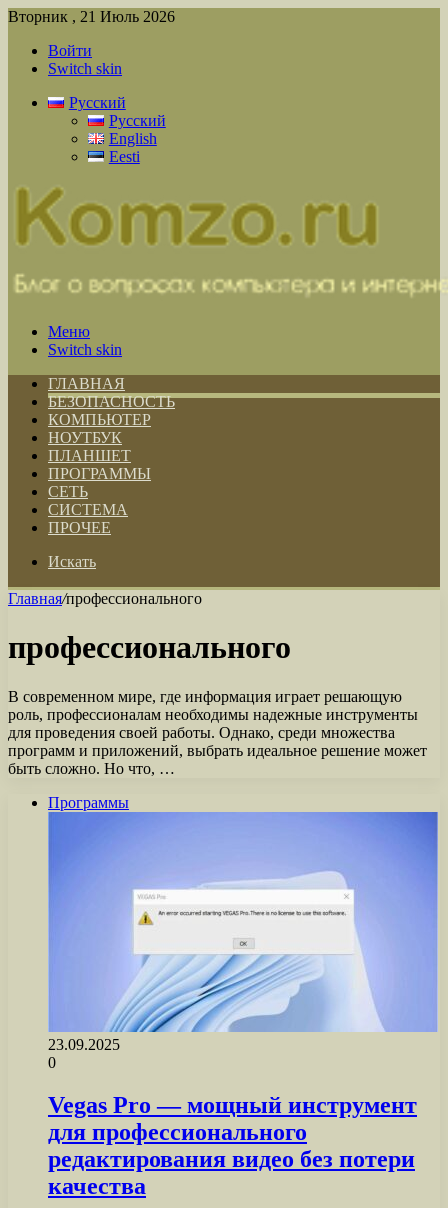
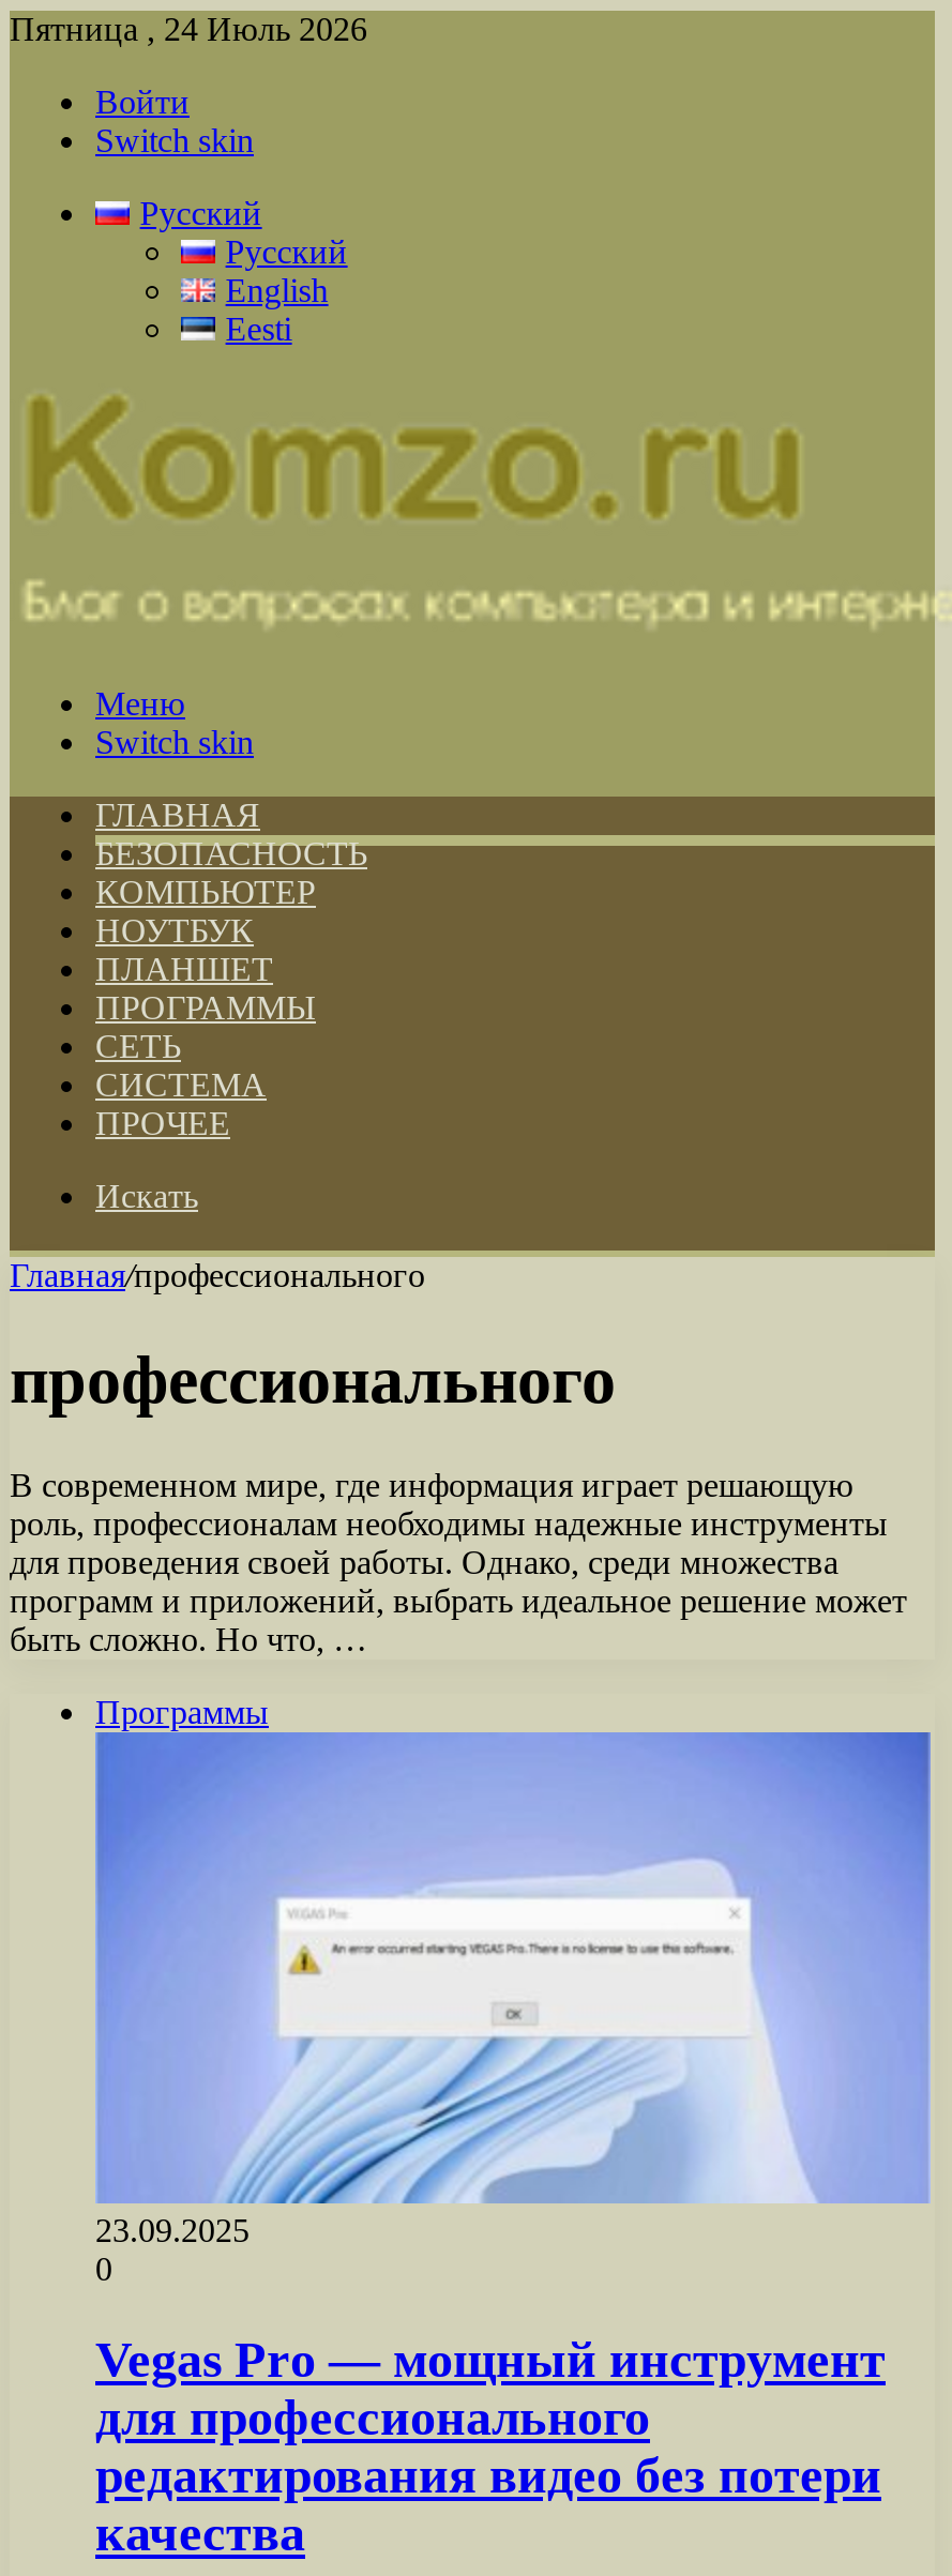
[8,8,175,25] Вторник , 21 Июль 2026 -> [10,11,367,47] Пятница , 24 Июль 2026

